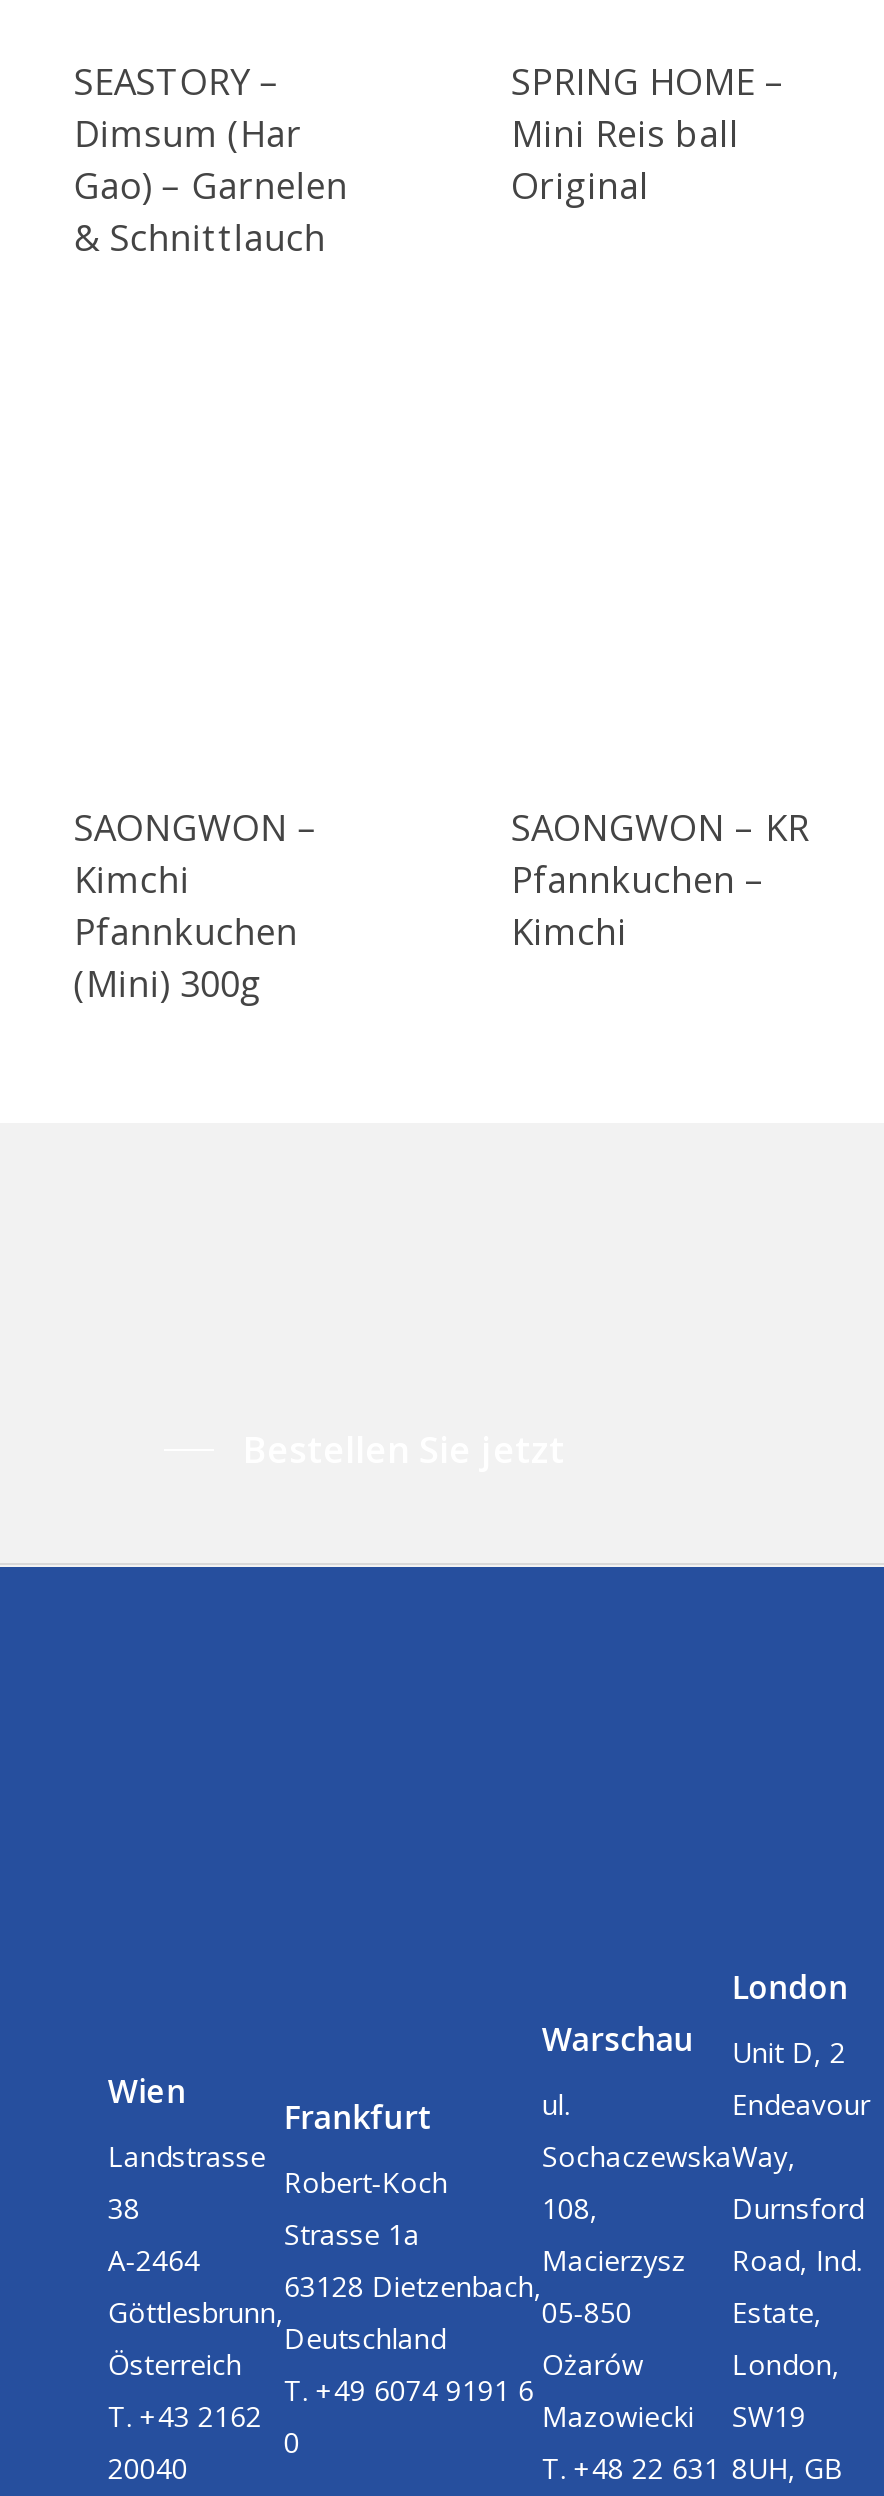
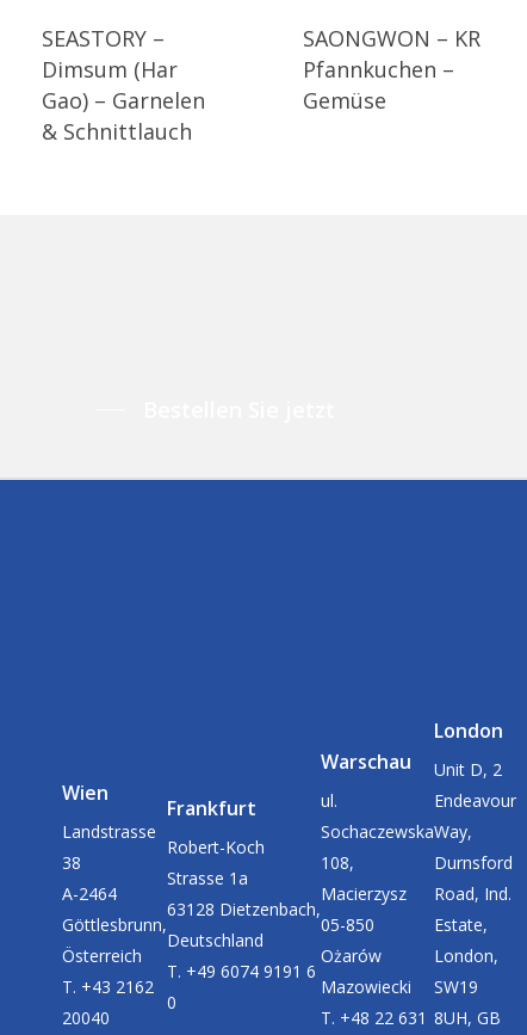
[511,57,785,209] SPRING HOME – | Mini Reis ball | Original -> none
[74,802,318,1006] SAONGWON – | Kimchi | Pfannkuchen | (Mini) 300g -> none
[511,906,627,954] Kimchi -> [302,85,386,114] Gemüse

